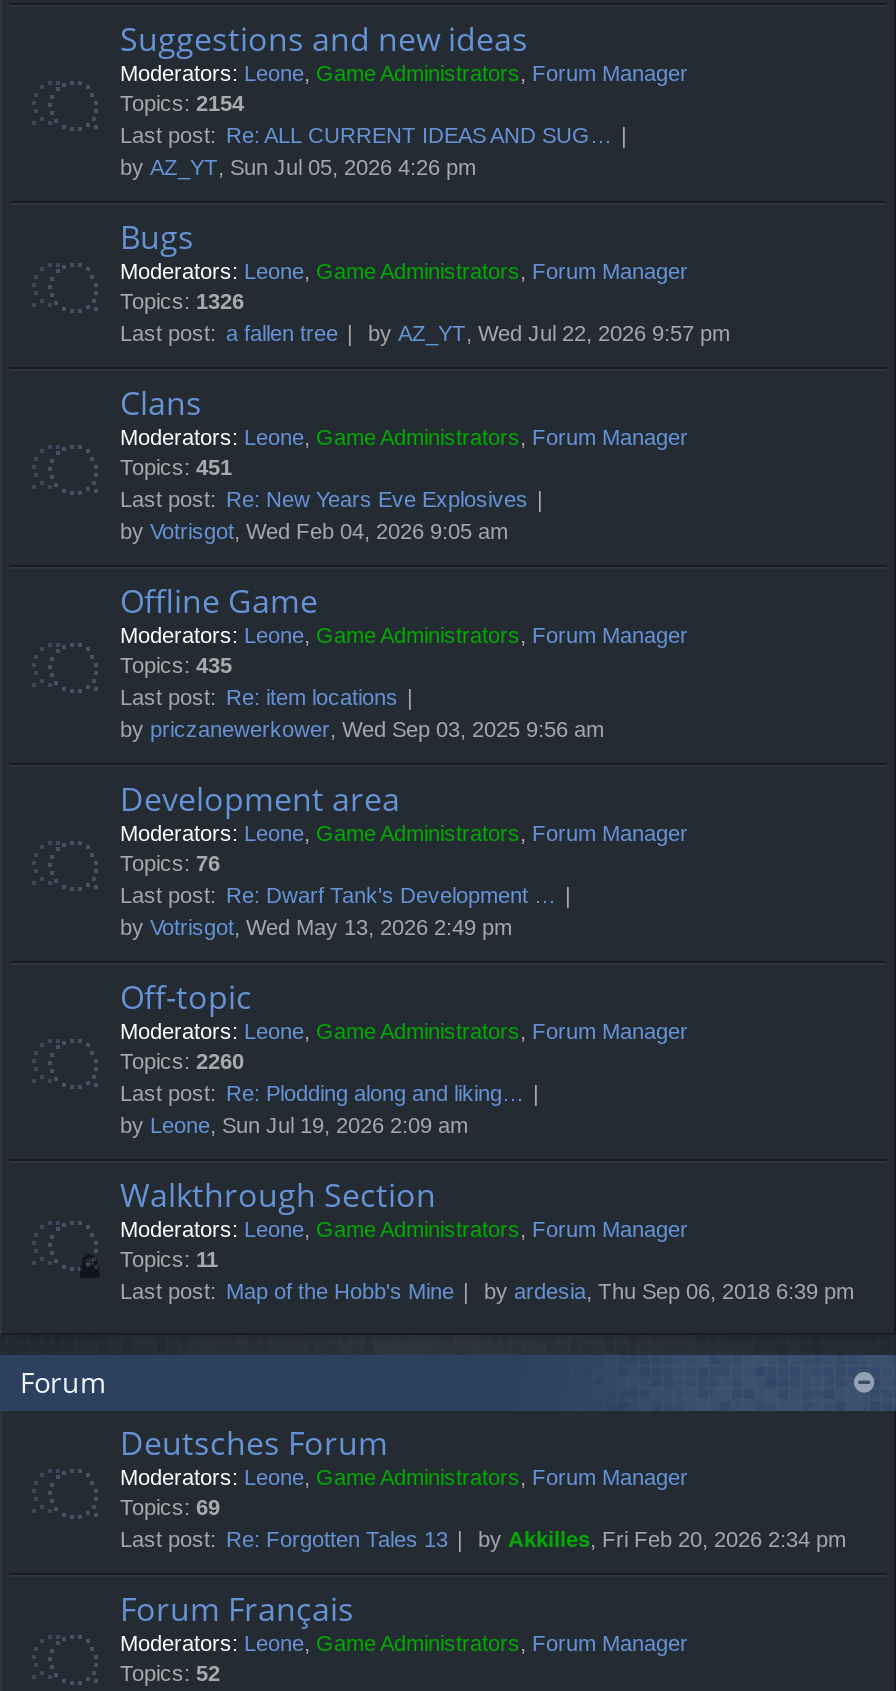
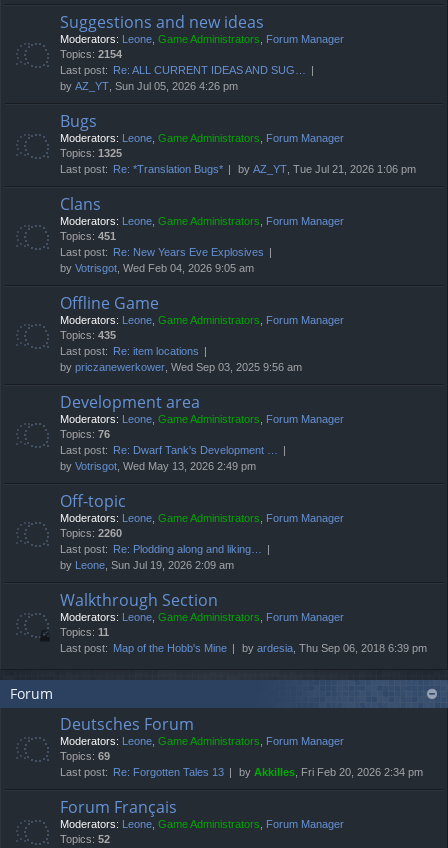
[120,290,244,314] Topics: 1326 -> [60,147,122,159] Topics: 1325
[120,322,338,346] Last post: a fallen tree -> [60,163,223,175] Last post: Re: *Translation Bugs*
[368,322,730,346] by AZ_YT, Wed Jul 22, 2026 9:57 pm -> [238,163,416,175] by AZ_YT, Tue Jul 21, 2026 1:06 pm

